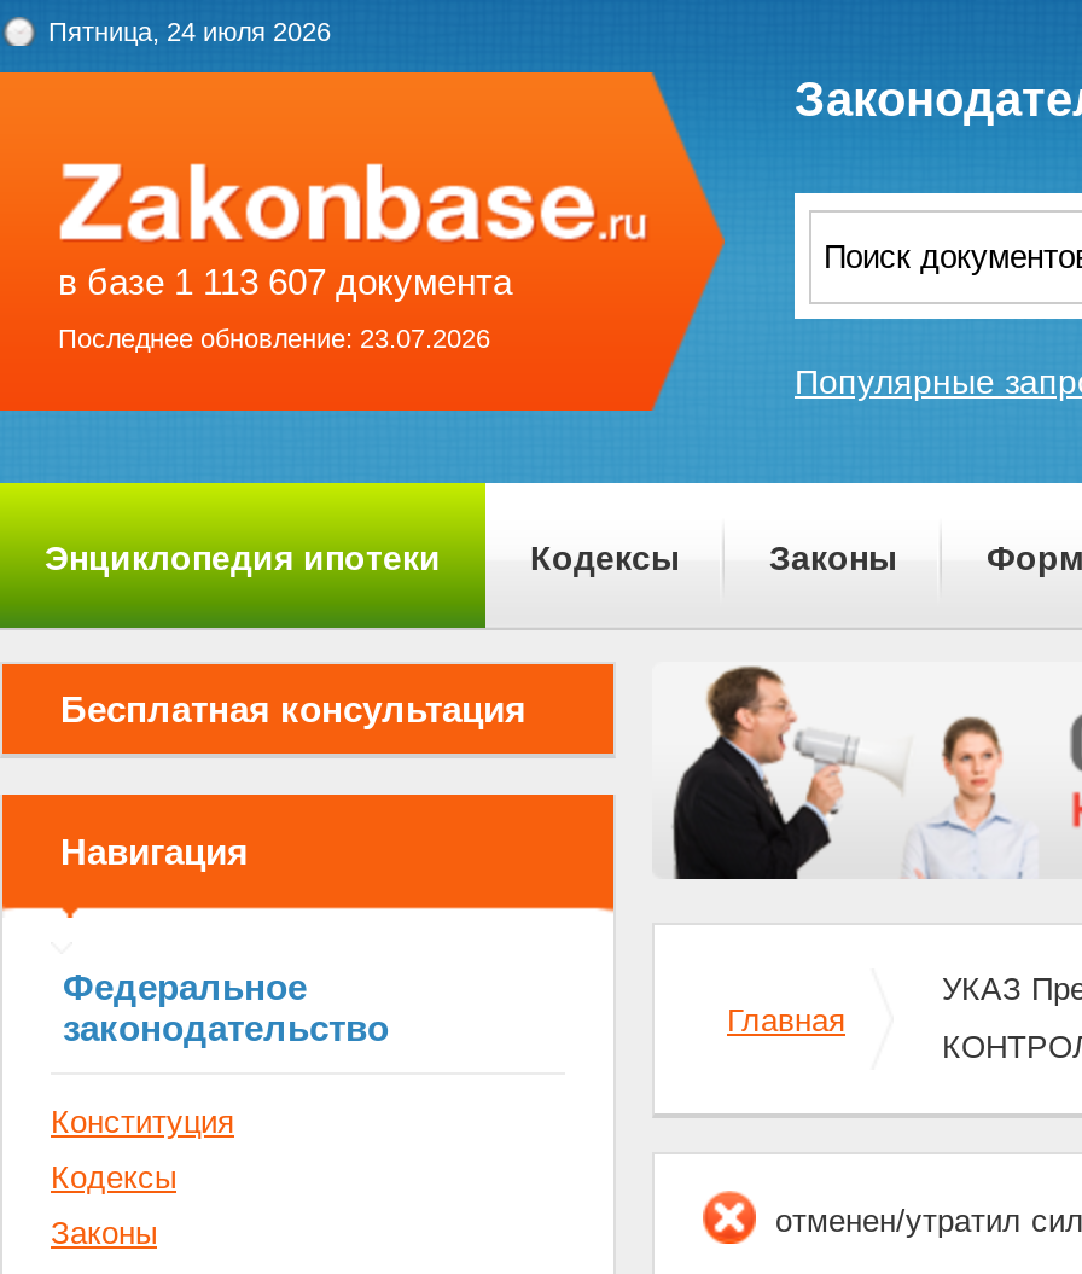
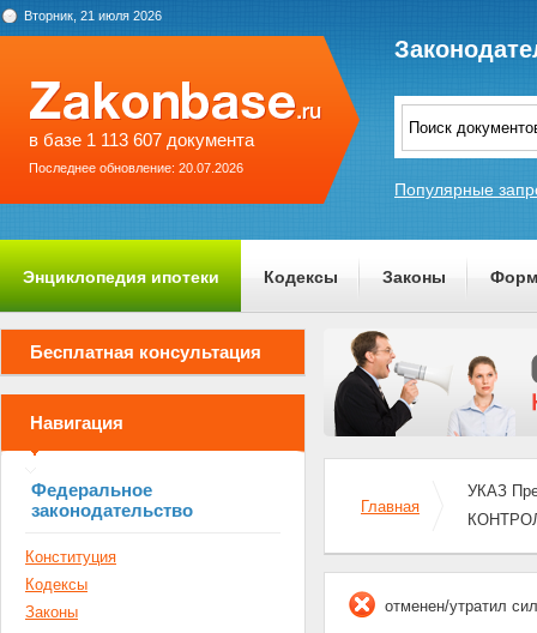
[48,17,331,46] Пятница, 24 июля 2026 -> [24,8,162,23] Вторник, 21 июля 2026
[58,324,490,353] Последнее обновление: 23.07.2026 -> [29,161,243,175] Последнее обновление: 20.07.2026

